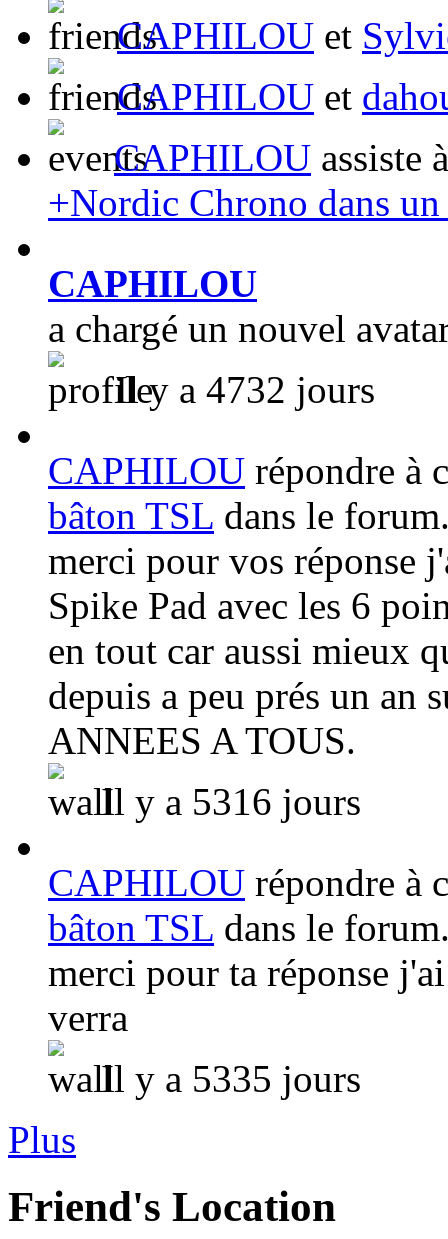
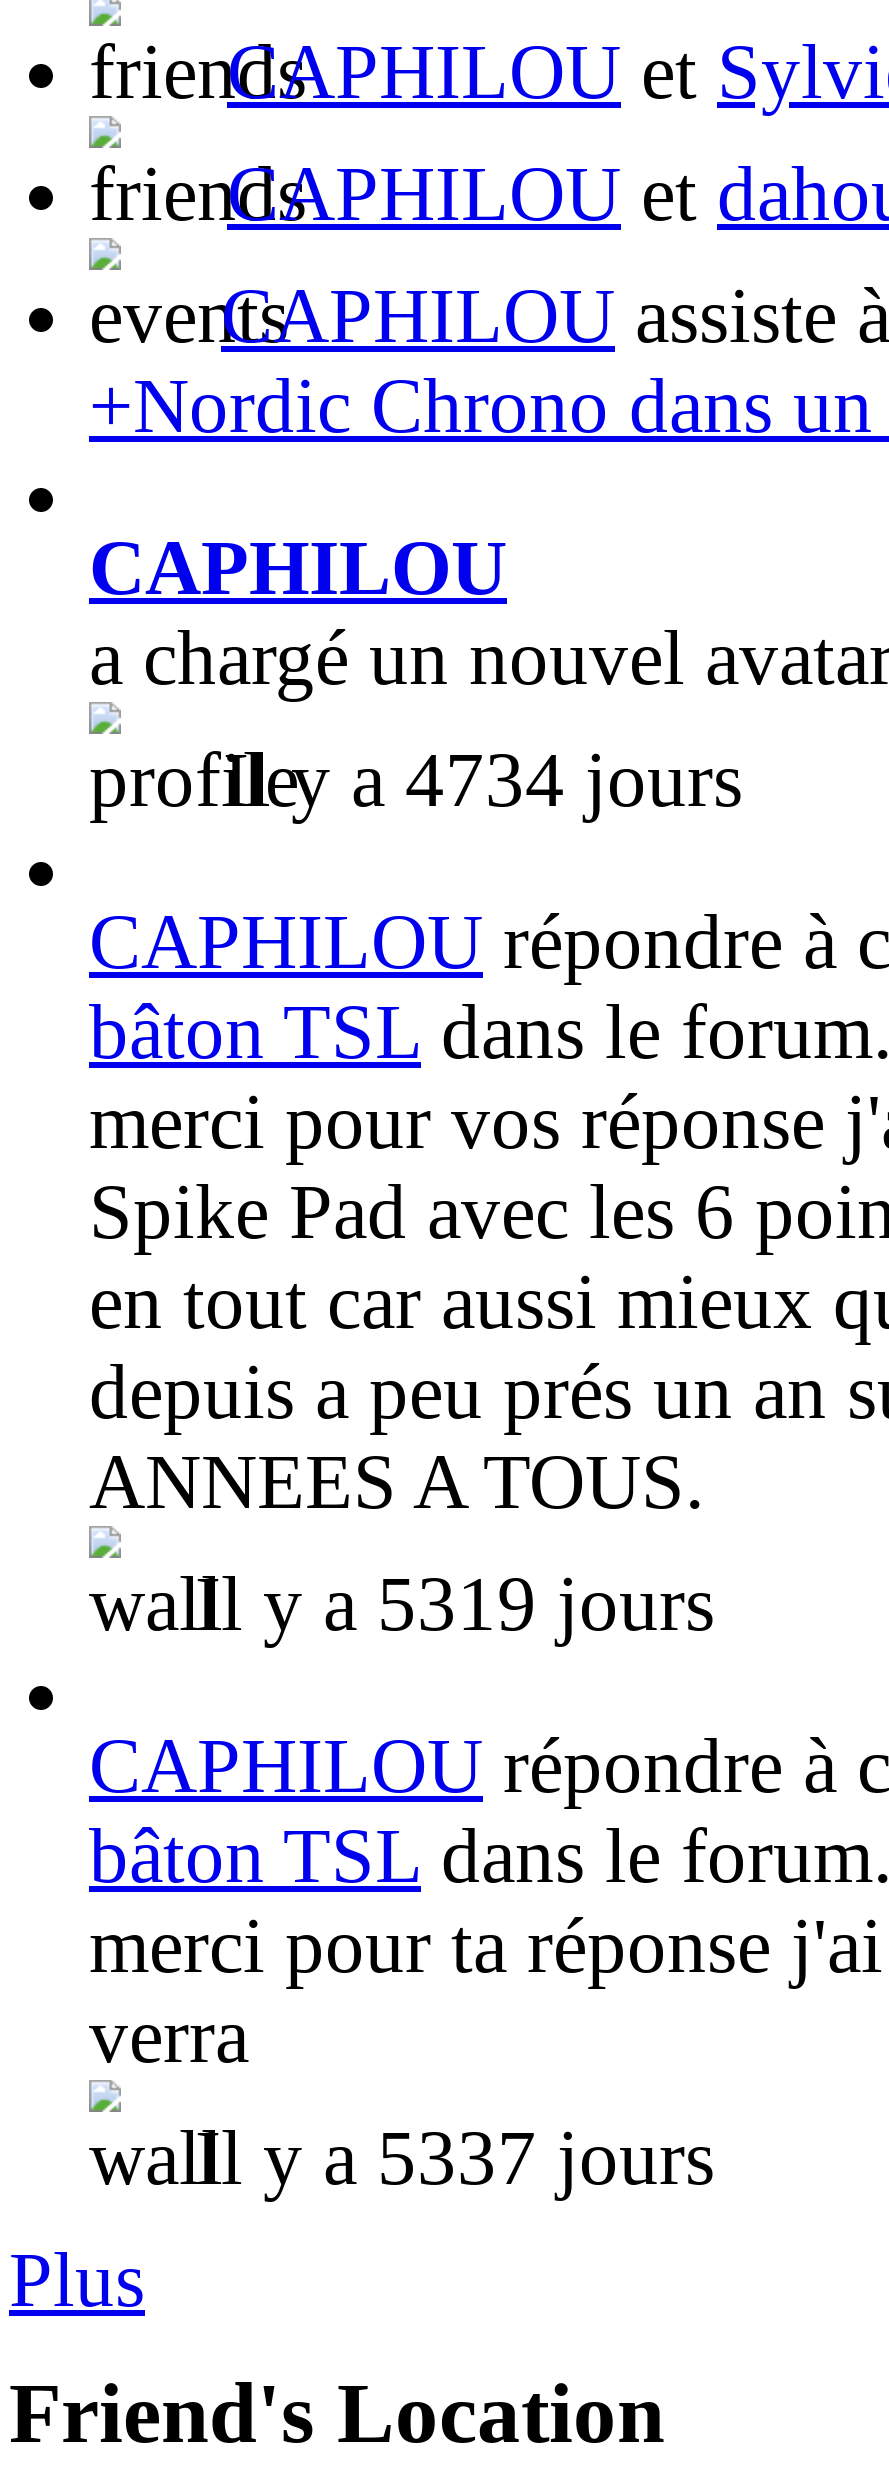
[105,368,375,411] Il y a 4732 jours -> [203,736,743,822] Il y a 4734 jours
[91,780,361,823] Il y a 5316 jours -> [175,1560,715,1646] Il y a 5319 jours
[91,1057,361,1100] Il y a 5335 jours -> [175,2114,715,2200] Il y a 5337 jours

